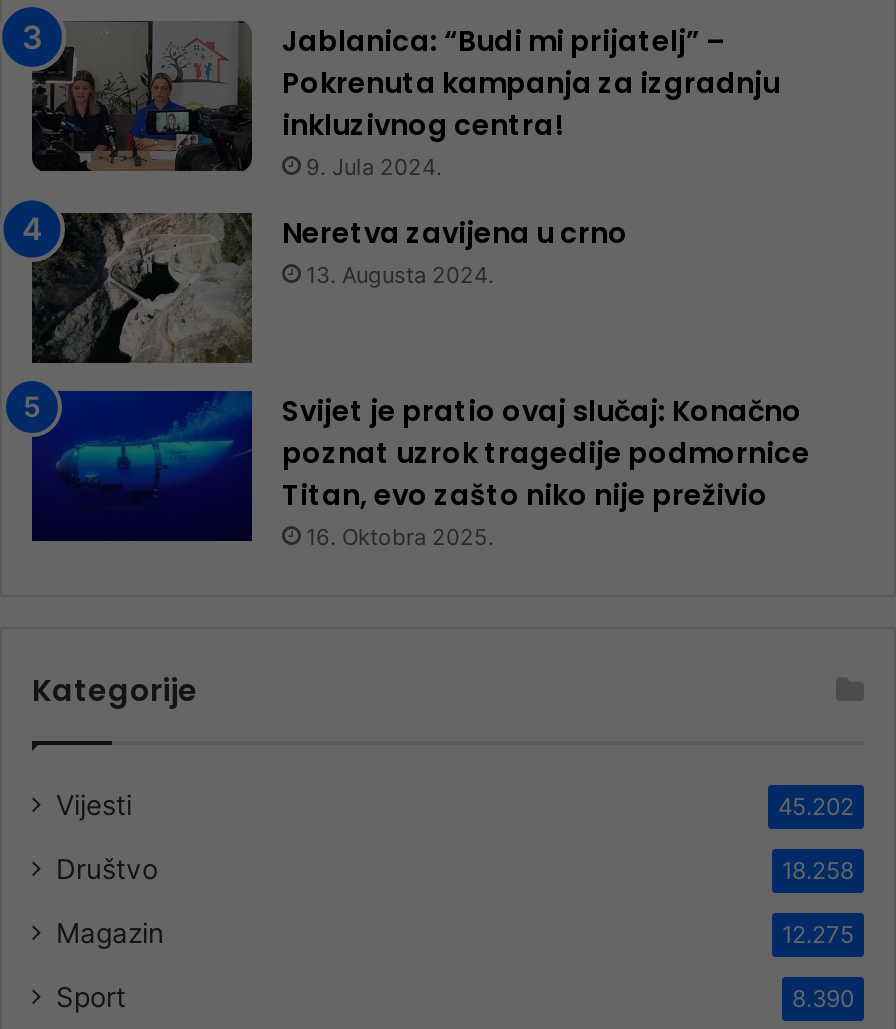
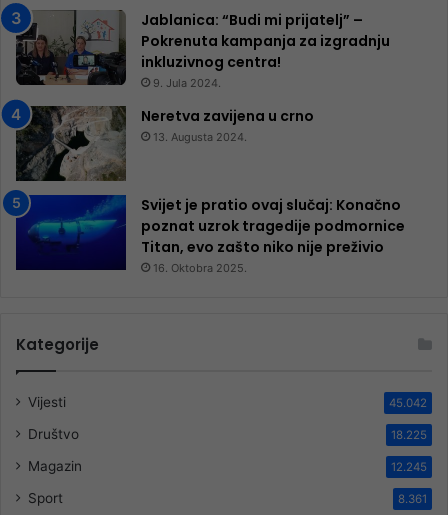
[778,793,854,821] 45.202 -> [389,396,427,410] 45.042
[782,857,854,885] 18.258 -> [391,428,427,442] 18.225
[782,921,854,949] 12.275 -> [391,460,427,474] 12.245
[792,985,854,1013] 8.390 -> [398,492,427,506] 8.361

